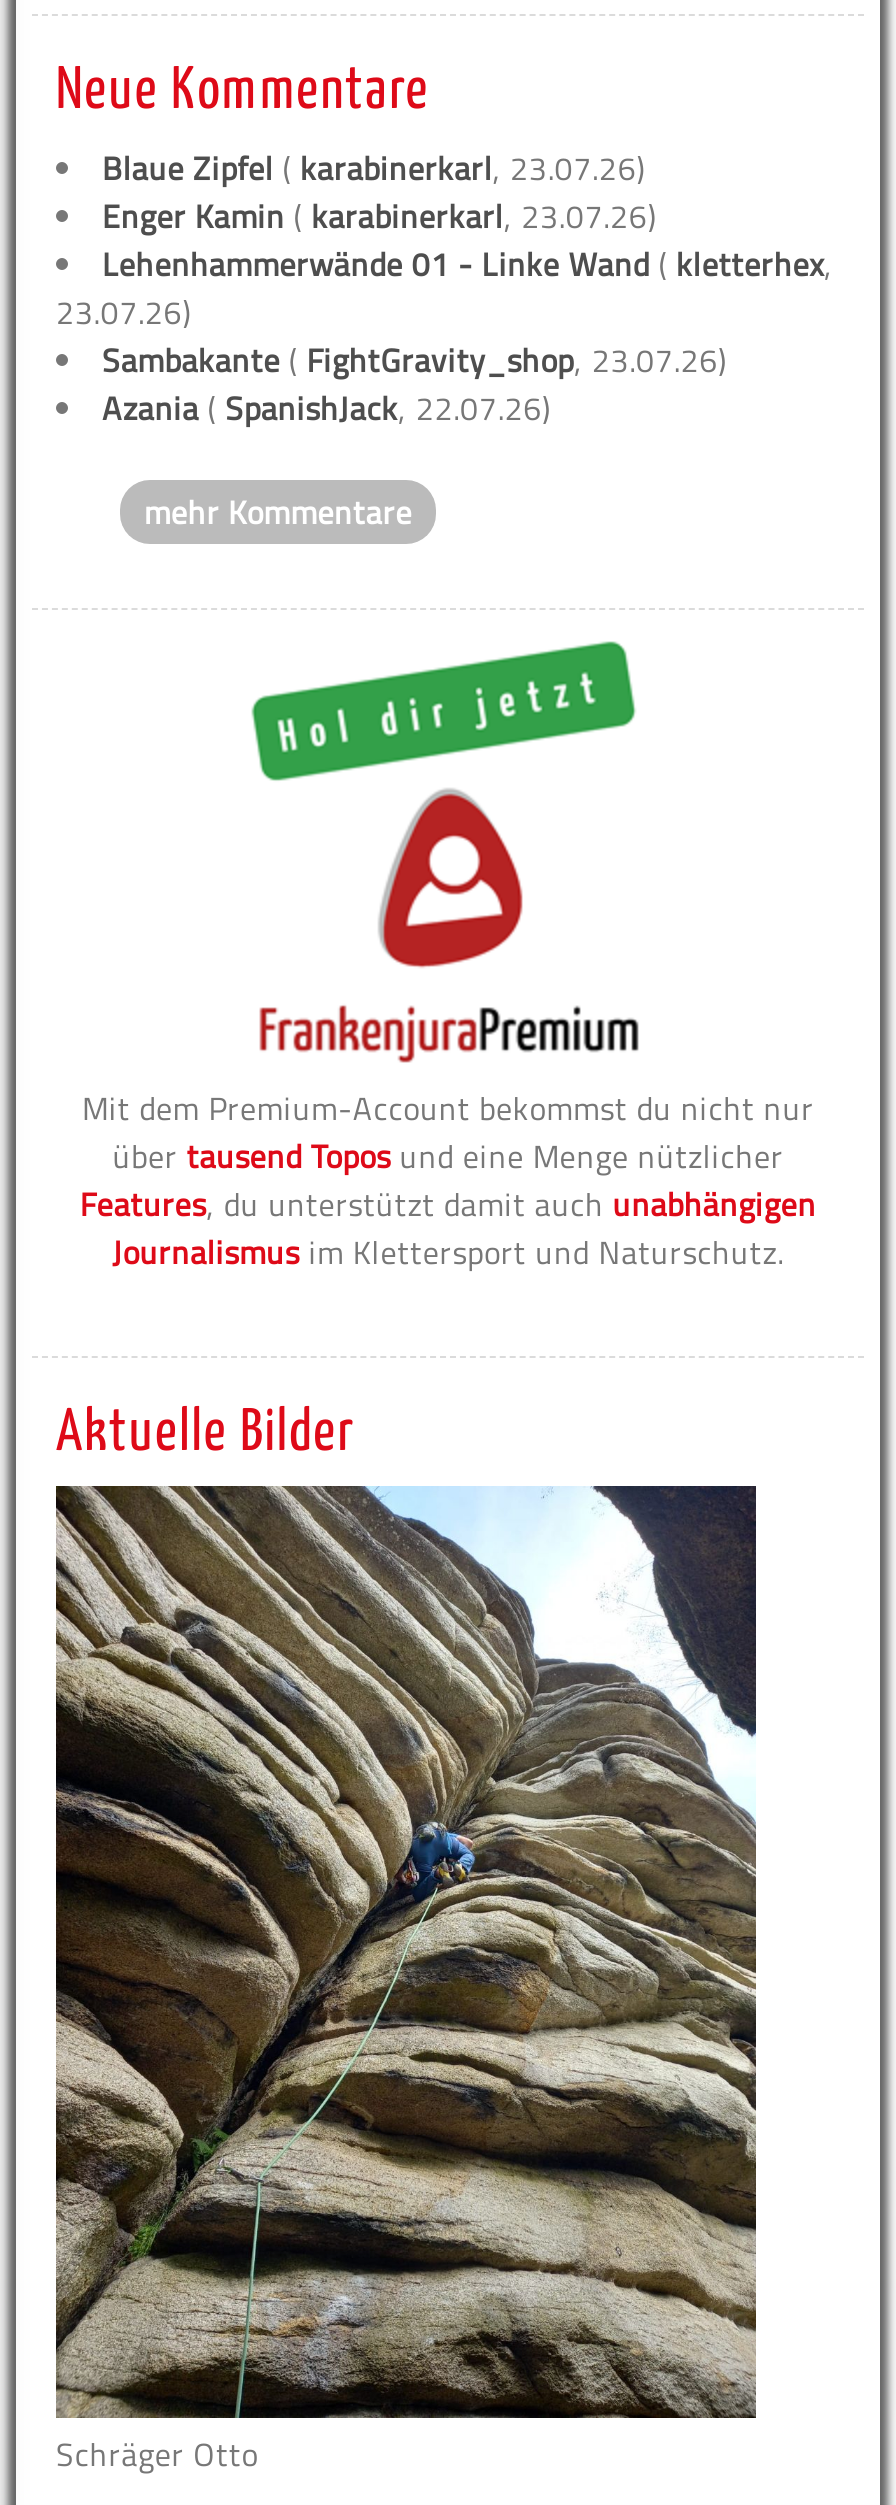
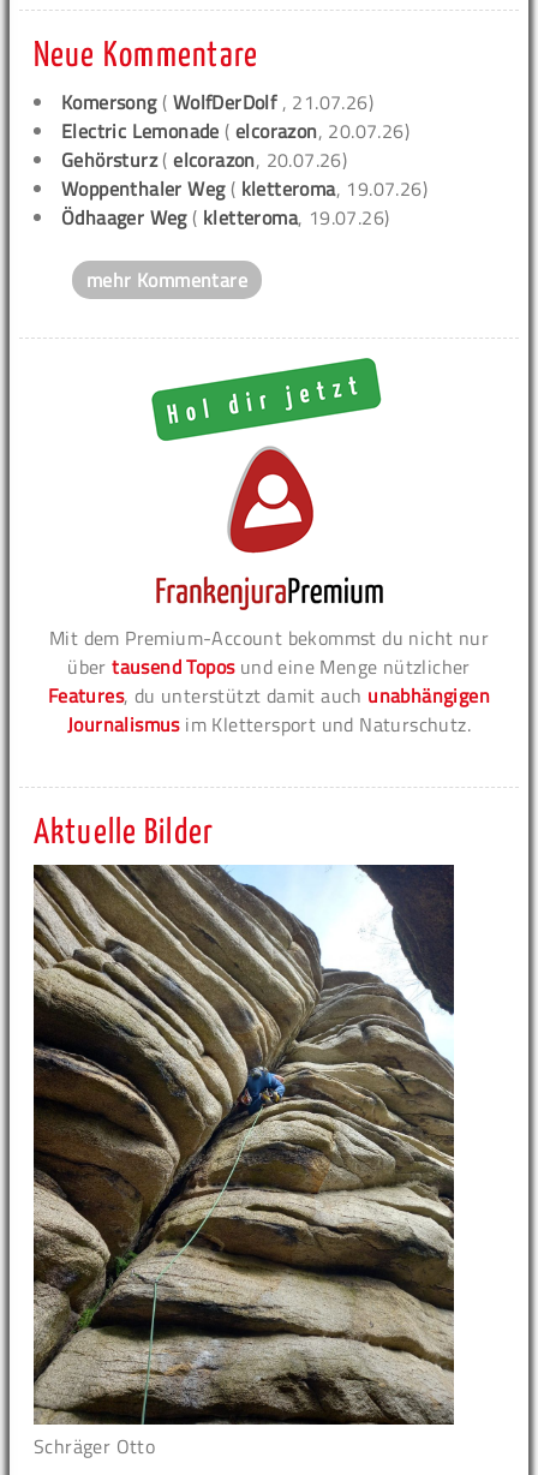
[56,143,833,431] Blaue Zipfel (karabinerkarl, 23.07.26) | Enger Kamin (karabinerkarl, 23.07.26) | Lehenhammerwände 01 - Linke Wand (kletterhex, | 23.07.26) | Sambakante (FightGravity_shop, 23.07.26) | Azania (SpanishJack, 22.07.26) -> [61,87,428,231] Komersong (WolfDerDolf, 21.07.26) | Electric Lemonade (elcorazon, 20.07.26) | Gehörsturz (elcorazon, 20.07.26) | Woppenthaler Weg (kletteroma, 19.07.26) | Ödhaager Weg (kletteroma, 19.07.26)

